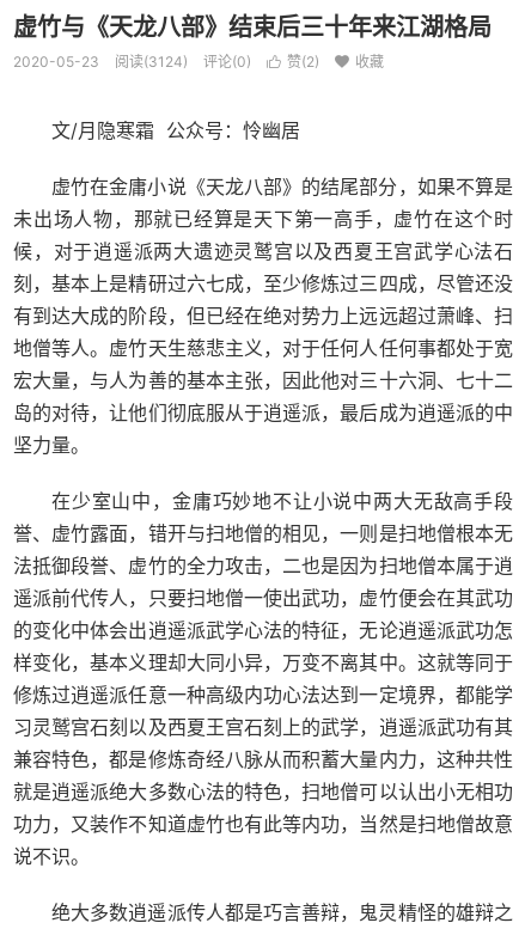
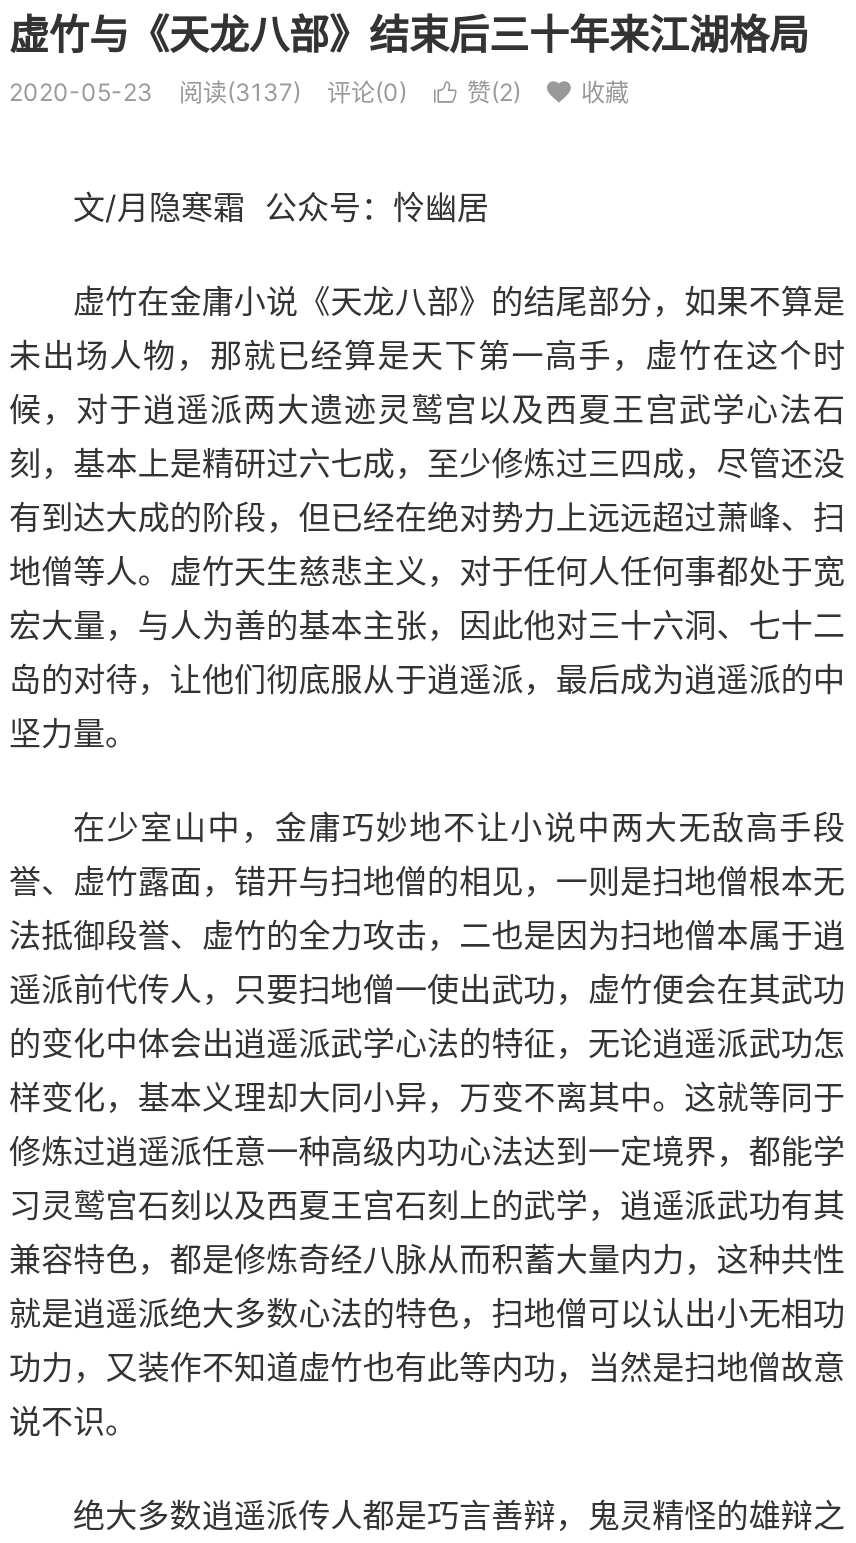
[115,53,188,71] 阅读(3124) -> [179,77,301,107] 阅读(3137)

